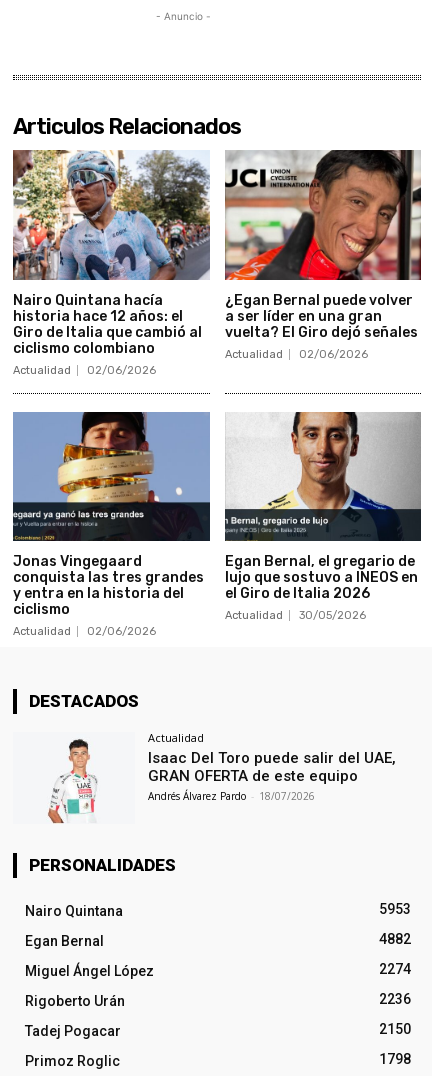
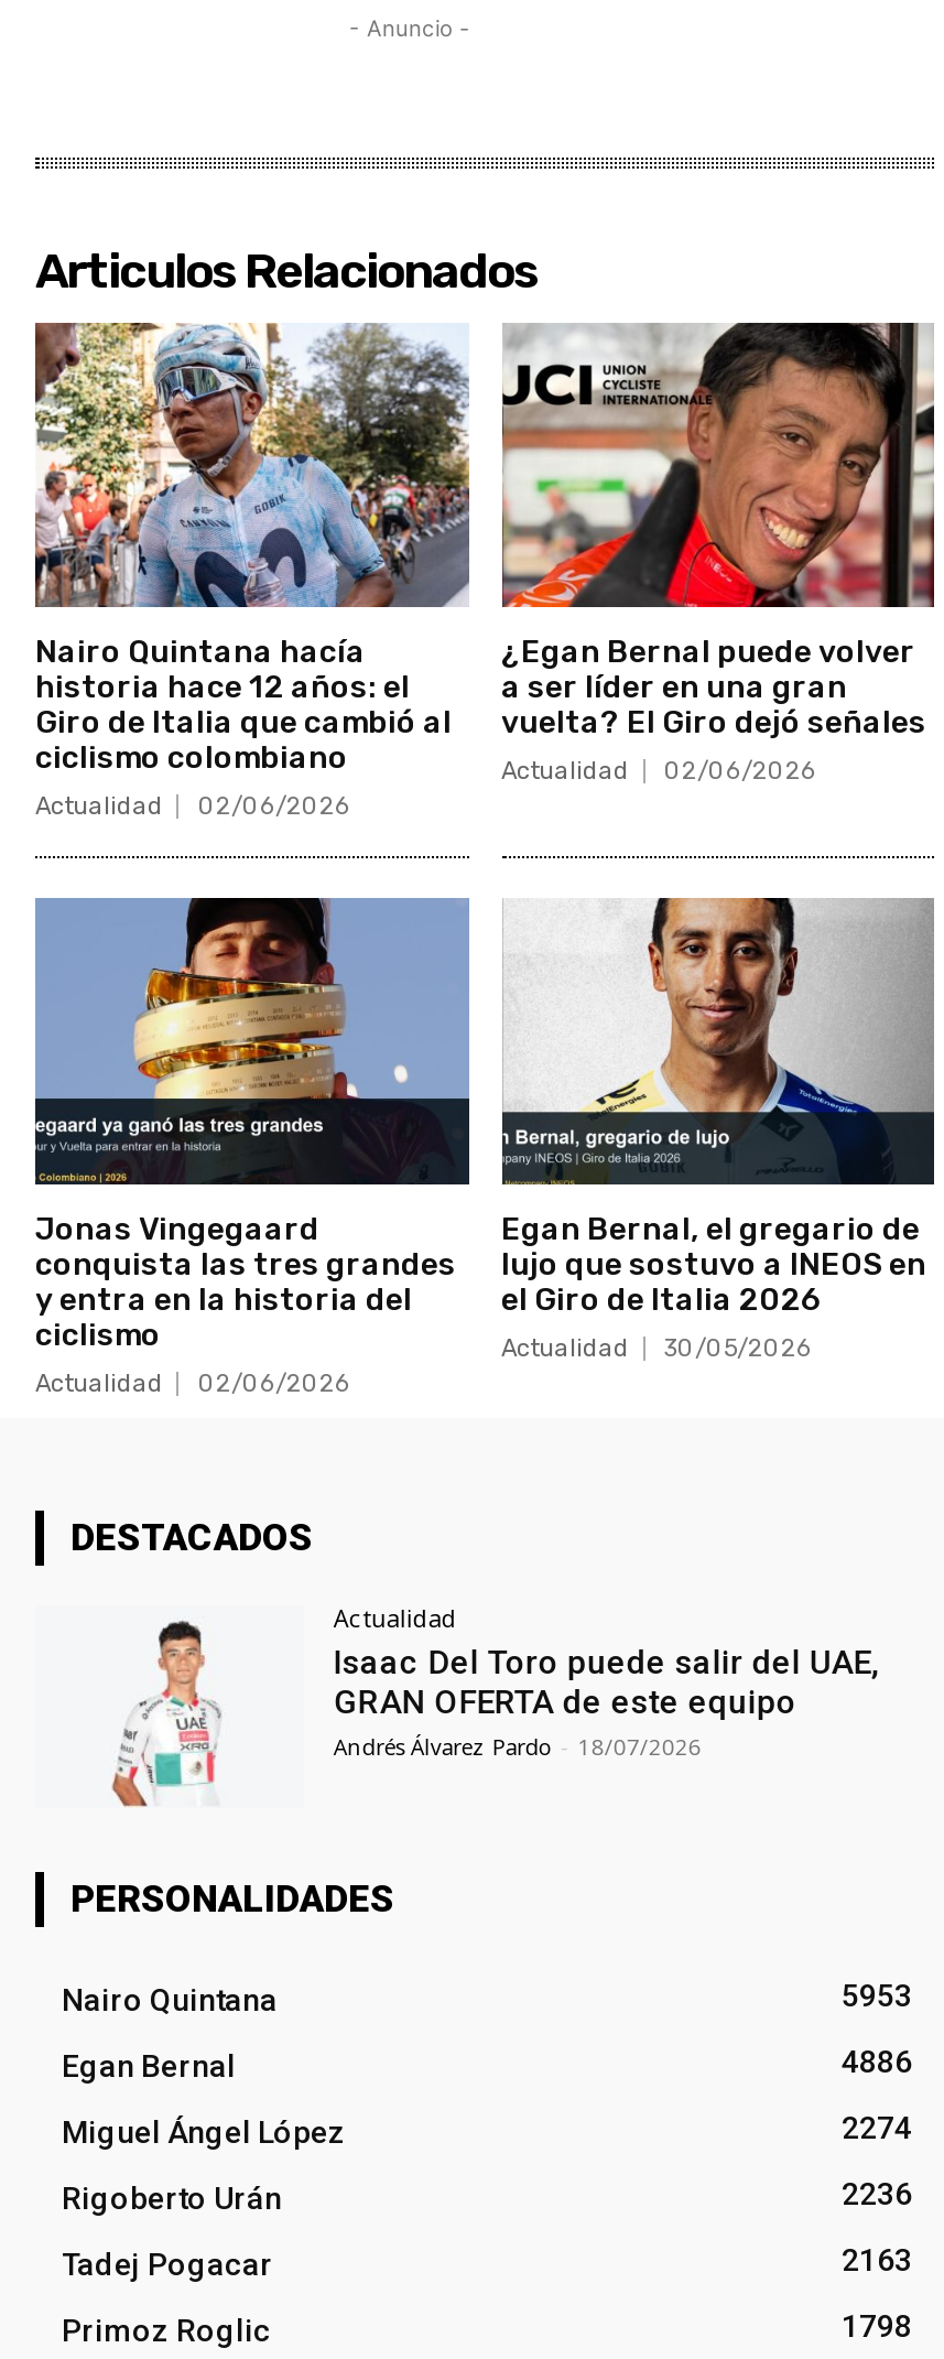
[379,931,411,947] 4882 -> [842,2044,912,2079] 4886
[379,1021,411,1037] 2150 -> [842,2242,912,2277] 2163

